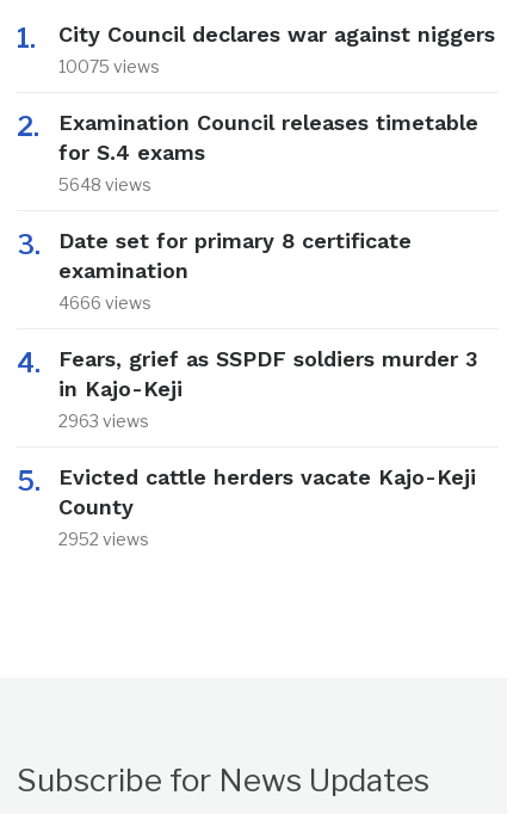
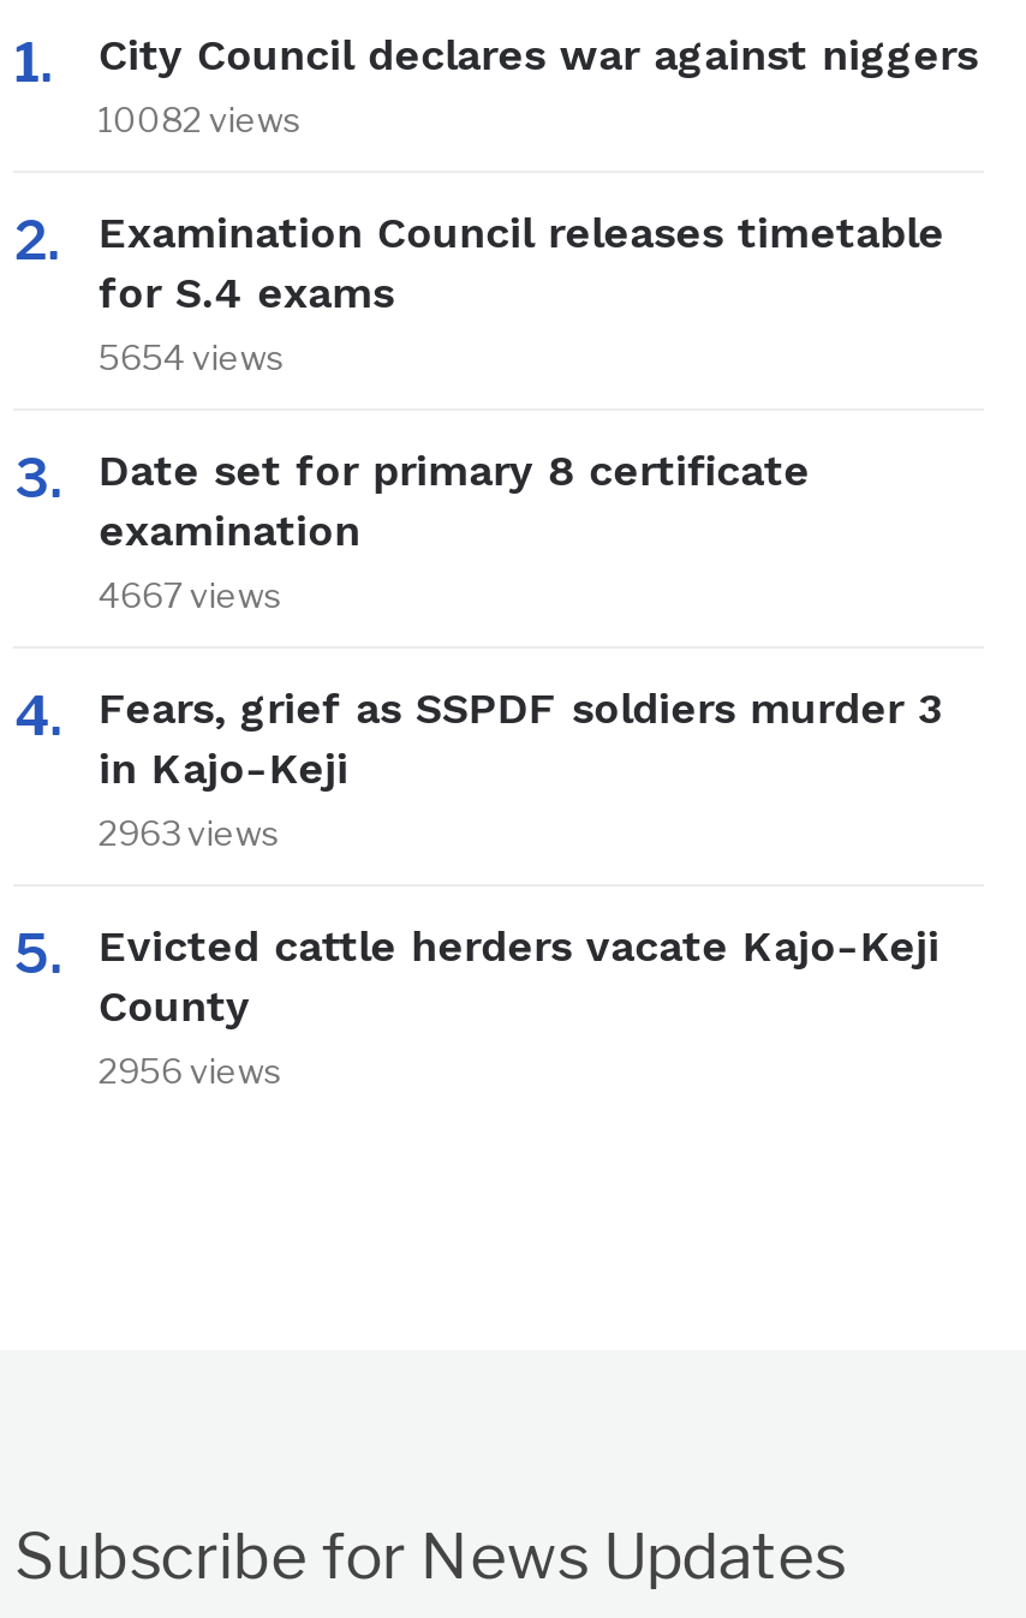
[59,56,160,76] 10075 views -> [98,98,303,139] 10082 views
[59,174,152,194] 5648 views -> [98,336,286,377] 5654 views
[59,292,152,312] 4666 views -> [98,574,283,615] 4667 views
[59,529,150,549] 2952 views -> [98,1049,283,1090] 2956 views

